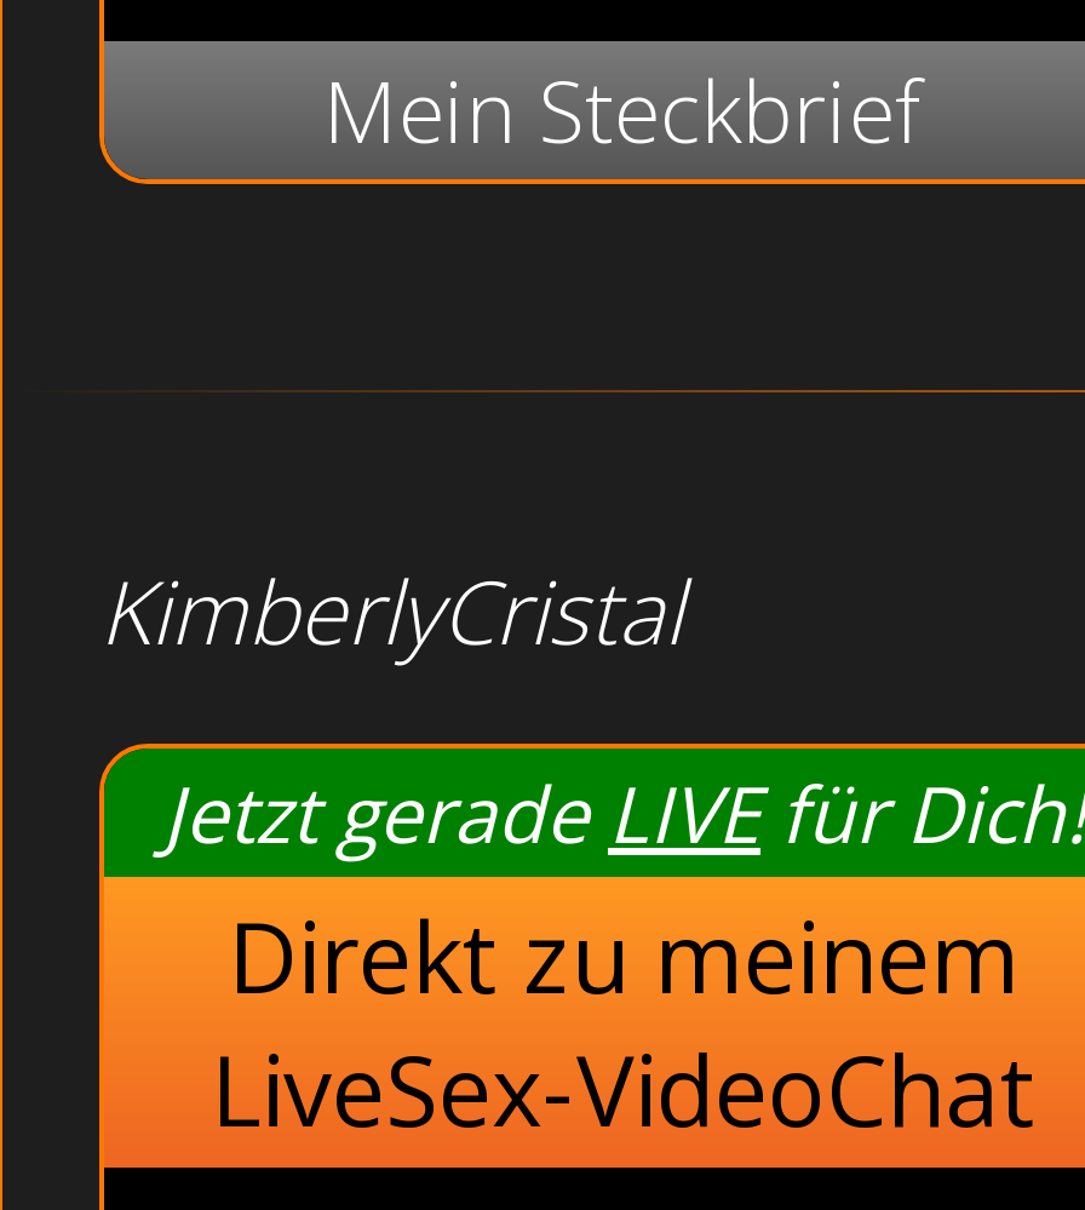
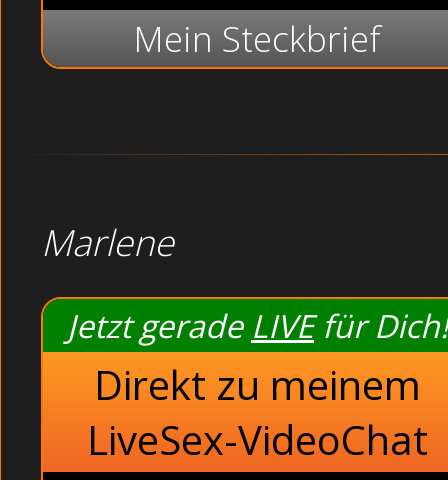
[99,553,683,672] KimberlyCristal -> [41,218,174,267] Marlene

